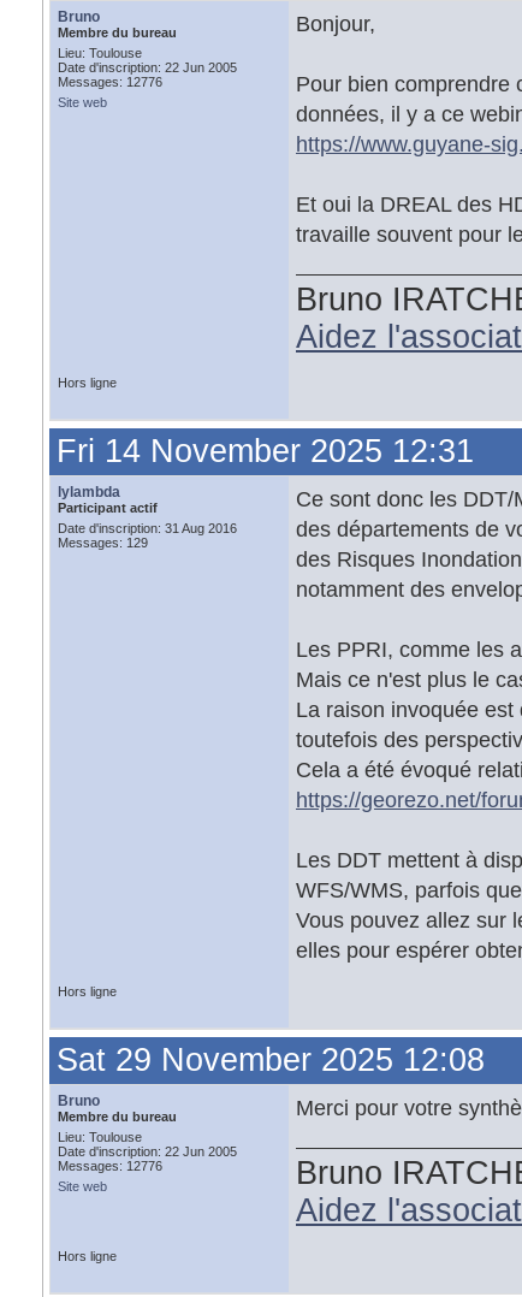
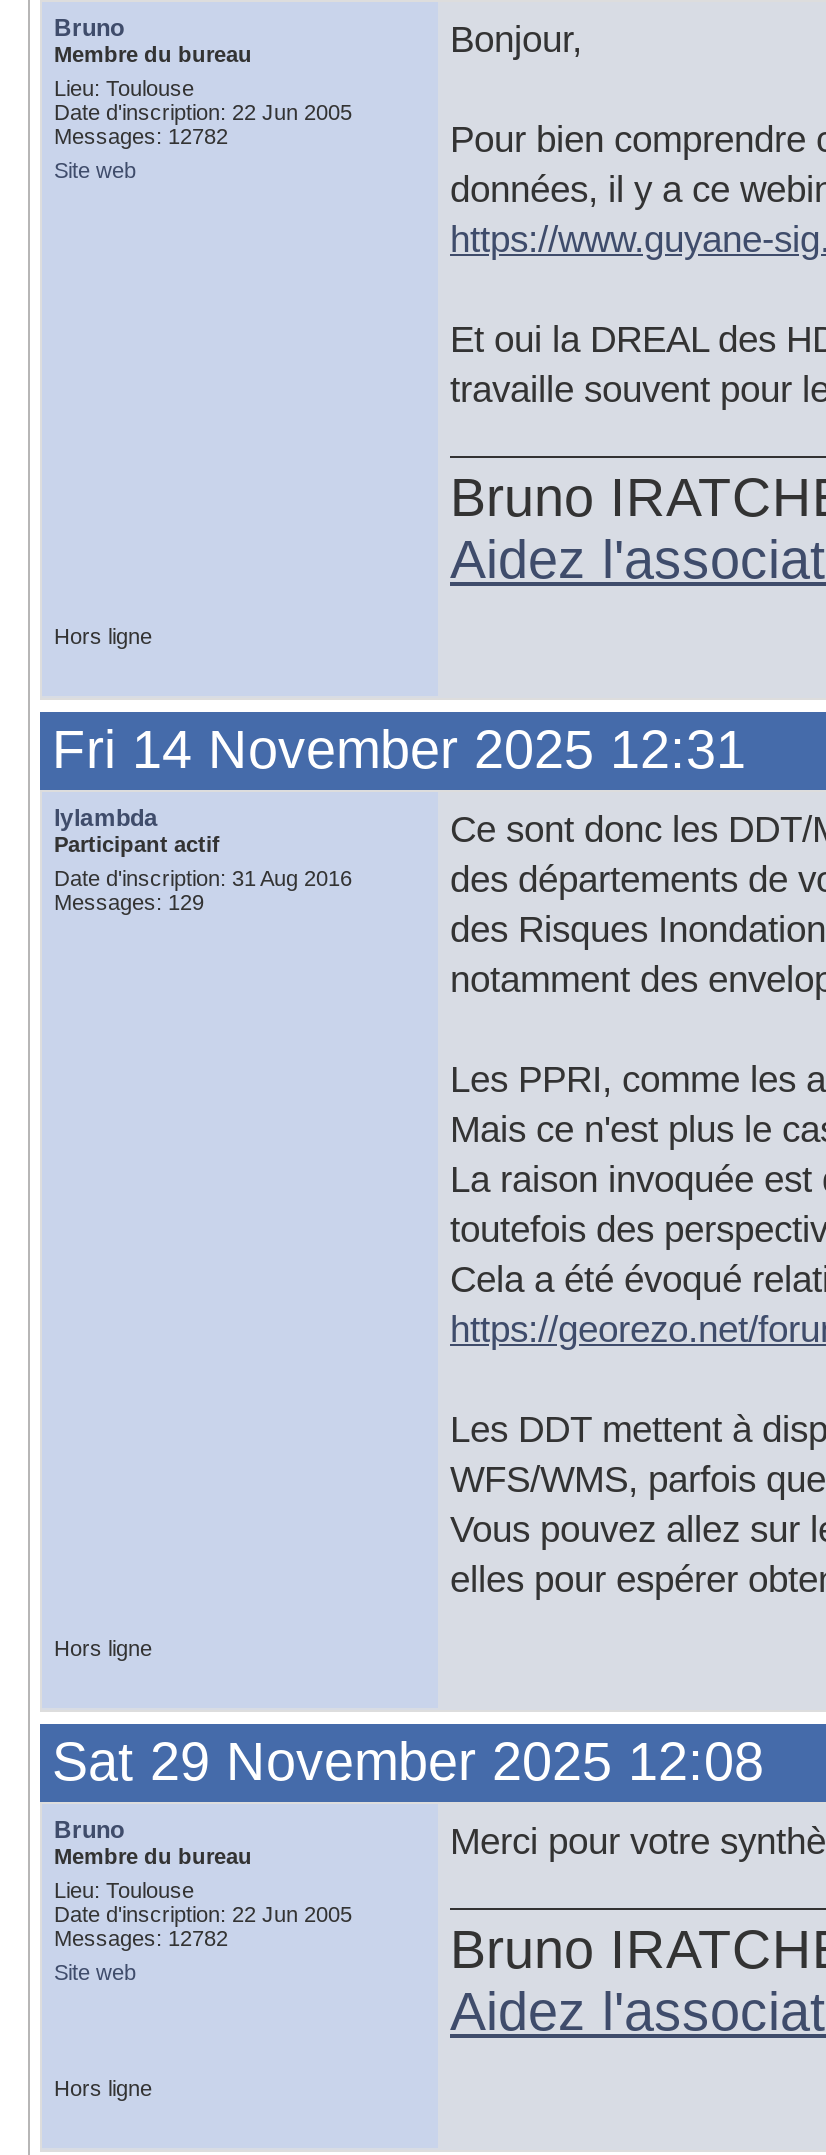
[58,75,162,89] Messages: 12776 -> [54,124,228,148] Messages: 12782
[58,1159,162,1173] Messages: 12776 -> [54,1926,228,1950] Messages: 12782

